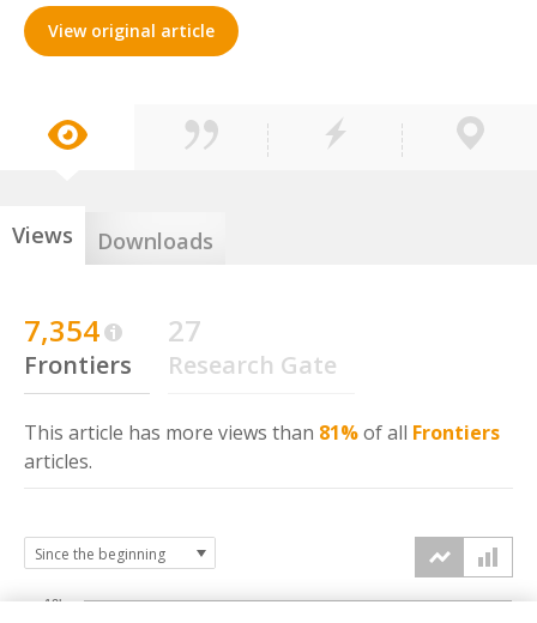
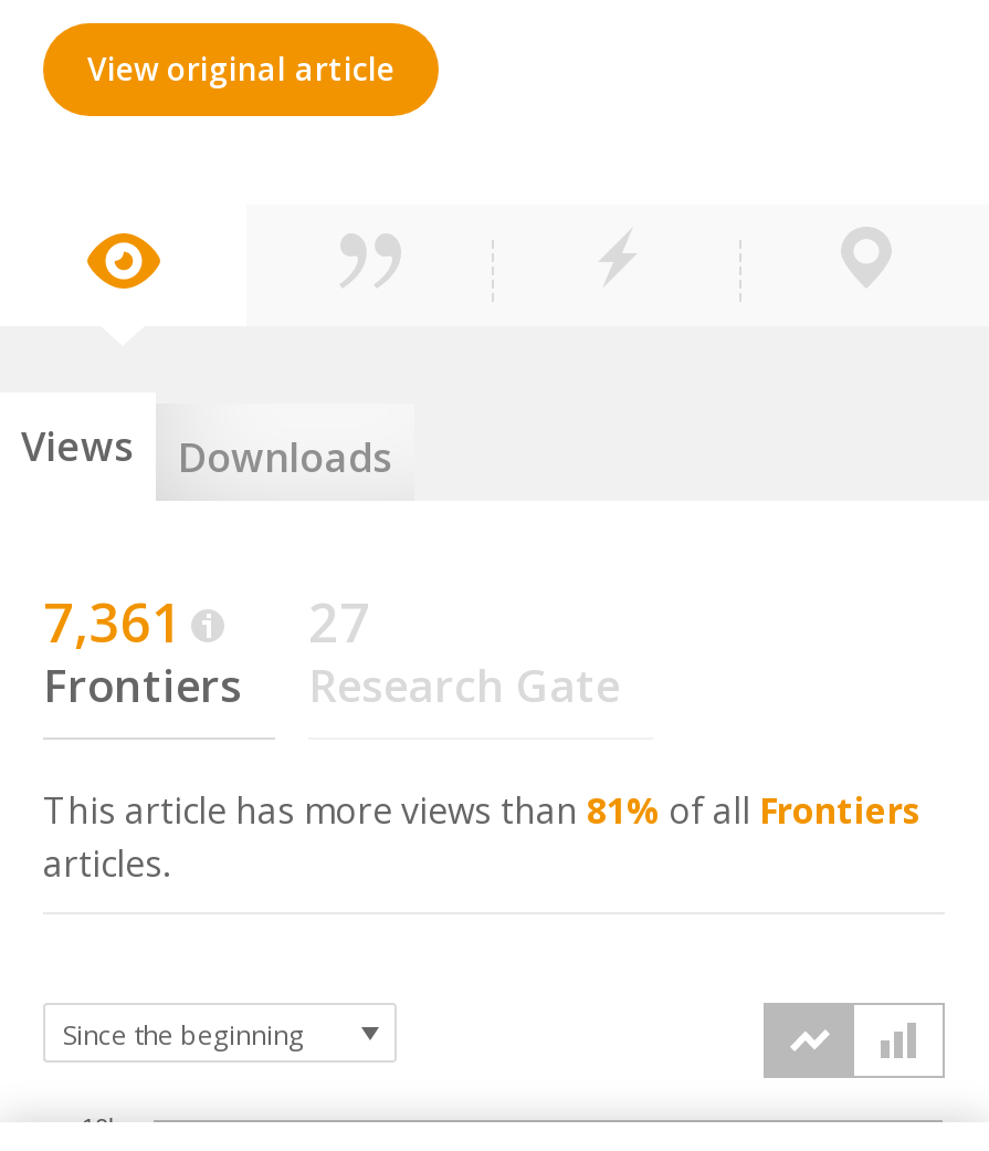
[24,310,99,350] 7,354 -> [43,585,182,658] 7,361

